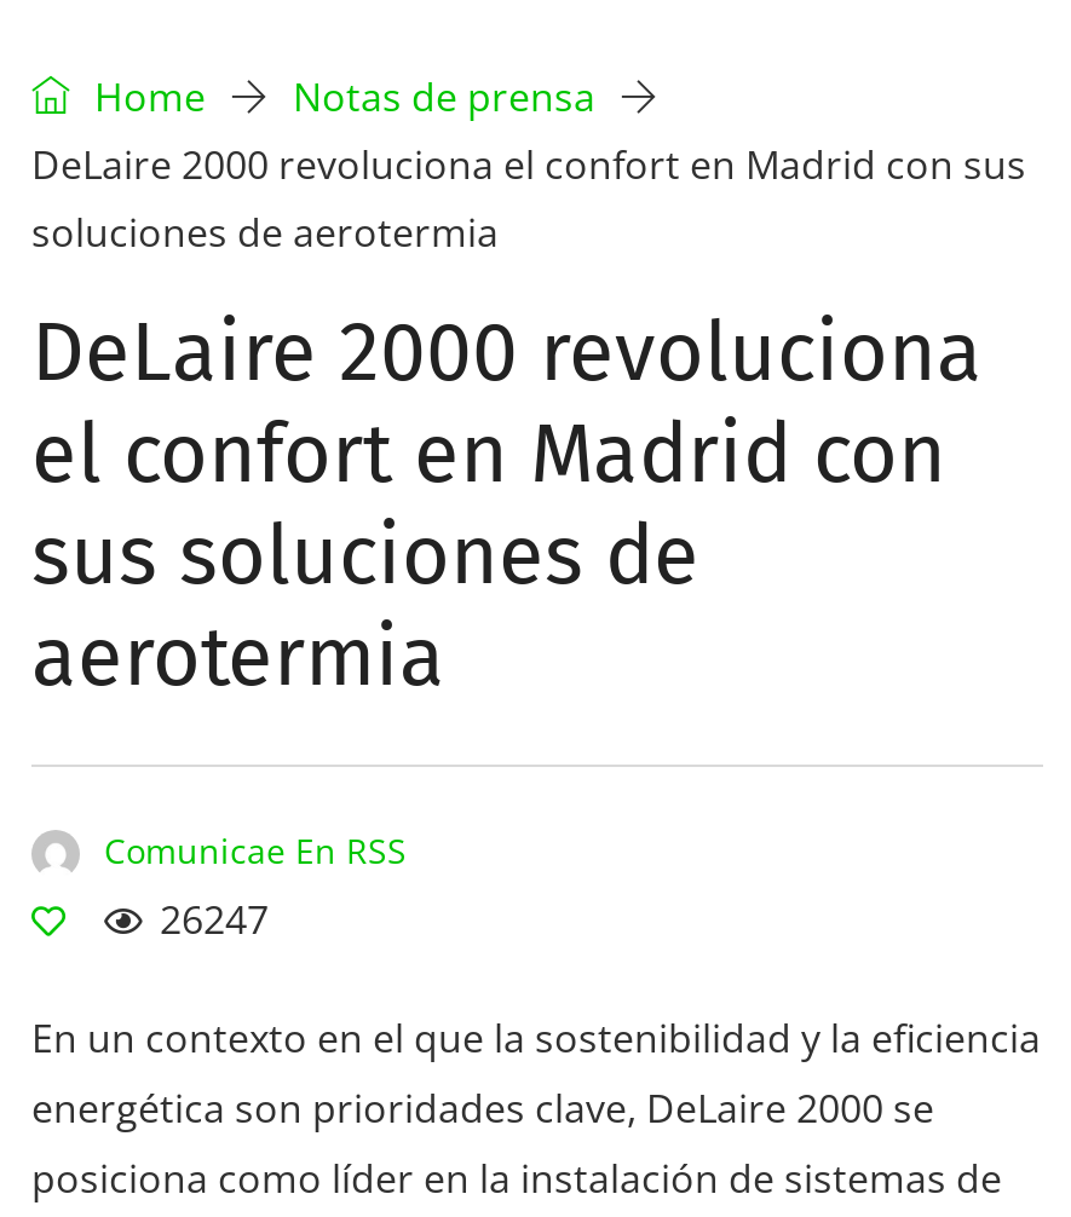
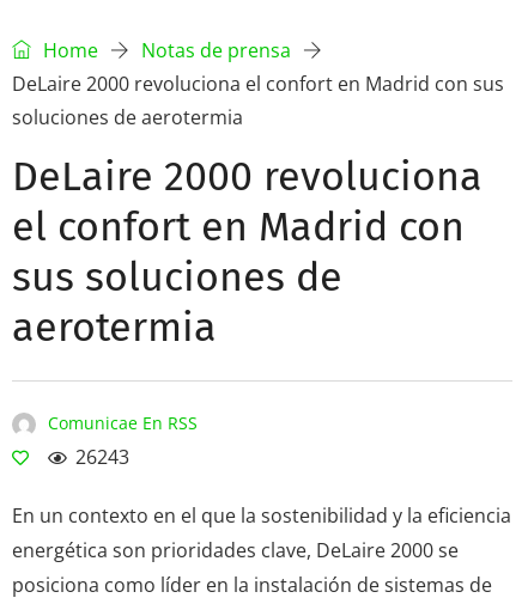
[160,893,269,946] 26247 -> [75,444,129,470] 26243

